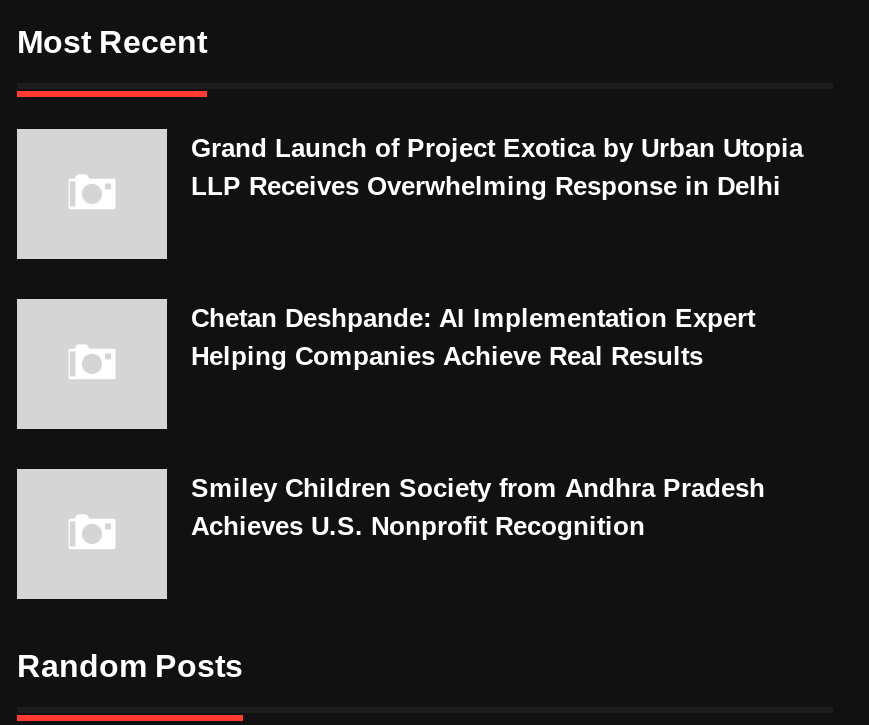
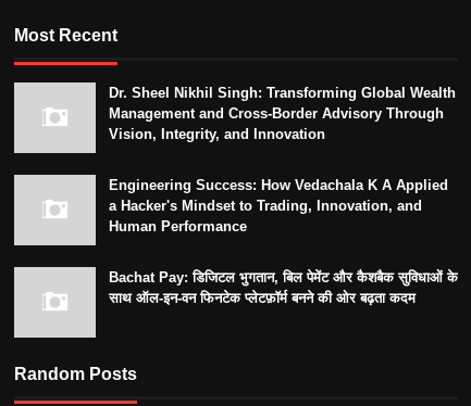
[191,134,803,202] Grand Launch of Project Exotica by Urban Utopia | LLP Receives Overwhelming Response in Delhi -> [109,85,456,143] Dr. Sheel Nikhil Singh: Transforming Global Wealth | Management and Cross-Border Advisory Through | Vision, Integrity, and Innovation
[191,304,755,372] Chetan Deshpande: AI Implementation Expert | Helping Companies Achieve Real Results -> [109,177,448,235] Engineering Success: How Vedachala K A Applied | a Hacker's Mindset to Trading, Innovation, and | Human Performance
[191,474,765,542] Smiley Children Society from Andhra Pradesh | Achieves U.S. Nonprofit Recognition -> [109,270,458,306] Bachat Pay: डिजिटल भुगतान, बिल पेमेंट और कैशबैक सुविधाओं के | साथ ऑल-इन-वन फिनटेक प्लेटफ़ॉर्म बनने की ओर बढ़ता कदम

